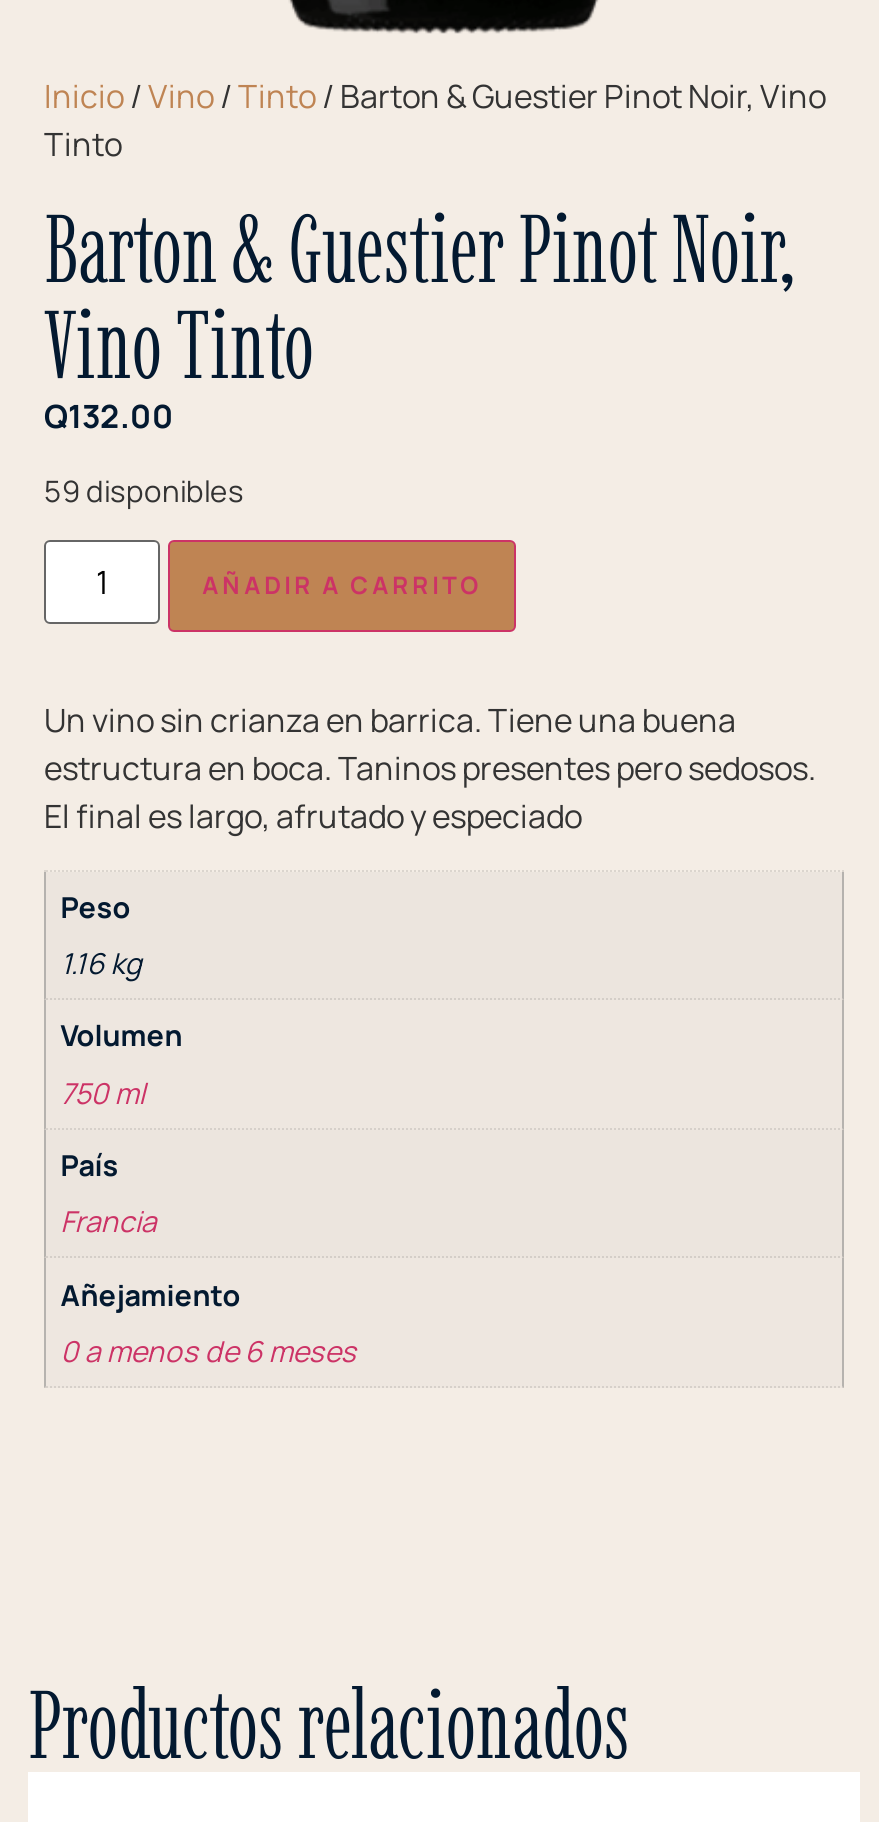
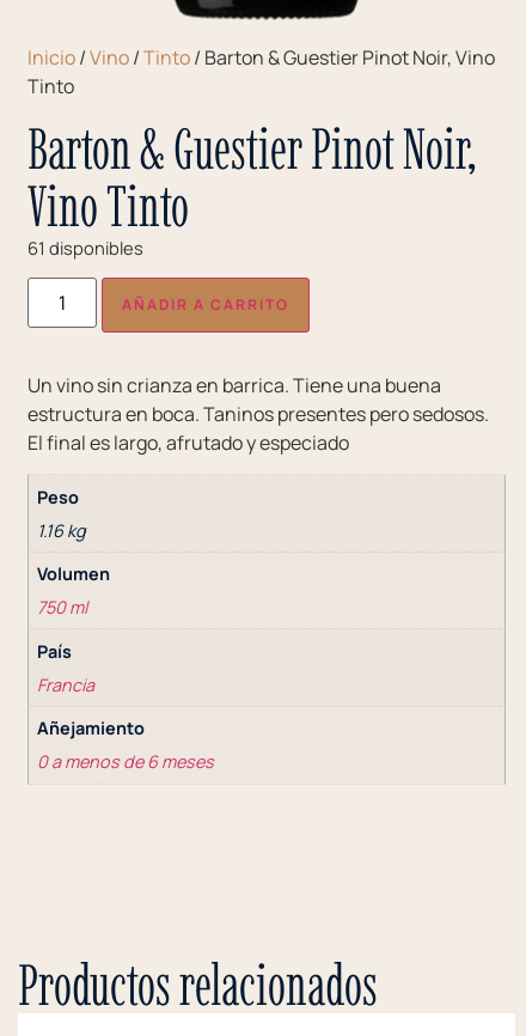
[44,393,244,510] Q132.00 | 59 disponibles -> [27,235,143,259] 61 disponibles

